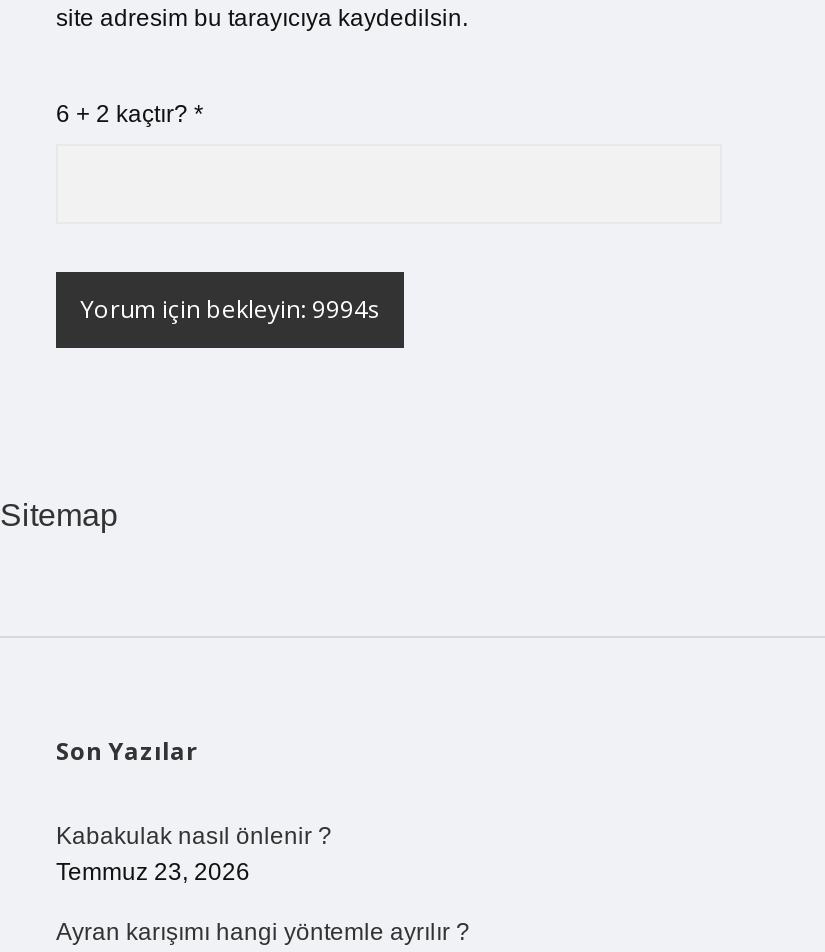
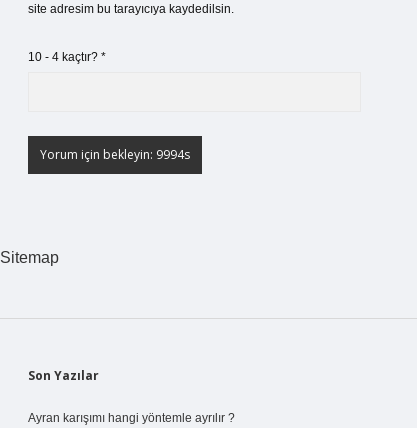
[56,100,204,128] 6 + 2 kaçtır? * -> [28,50,106,64] 10 - 4 kaçtır? *
[56,822,332,886] Kabakulak nasıl önlenir ? | Temmuz 23, 2026 -> none

